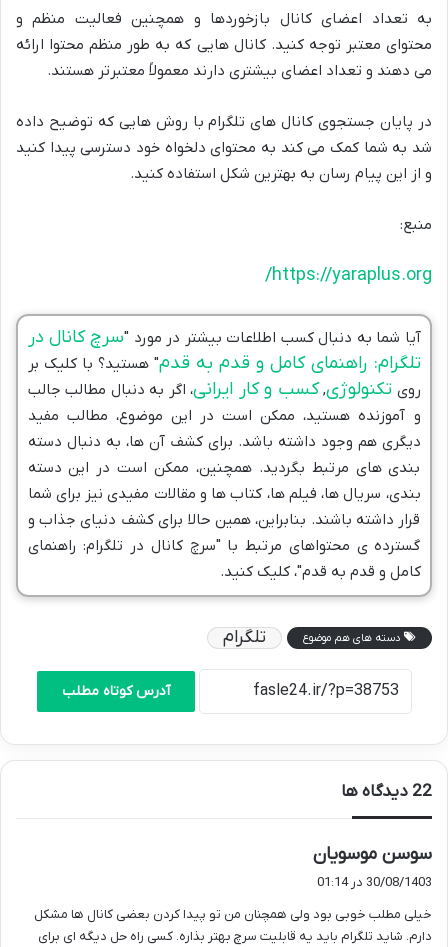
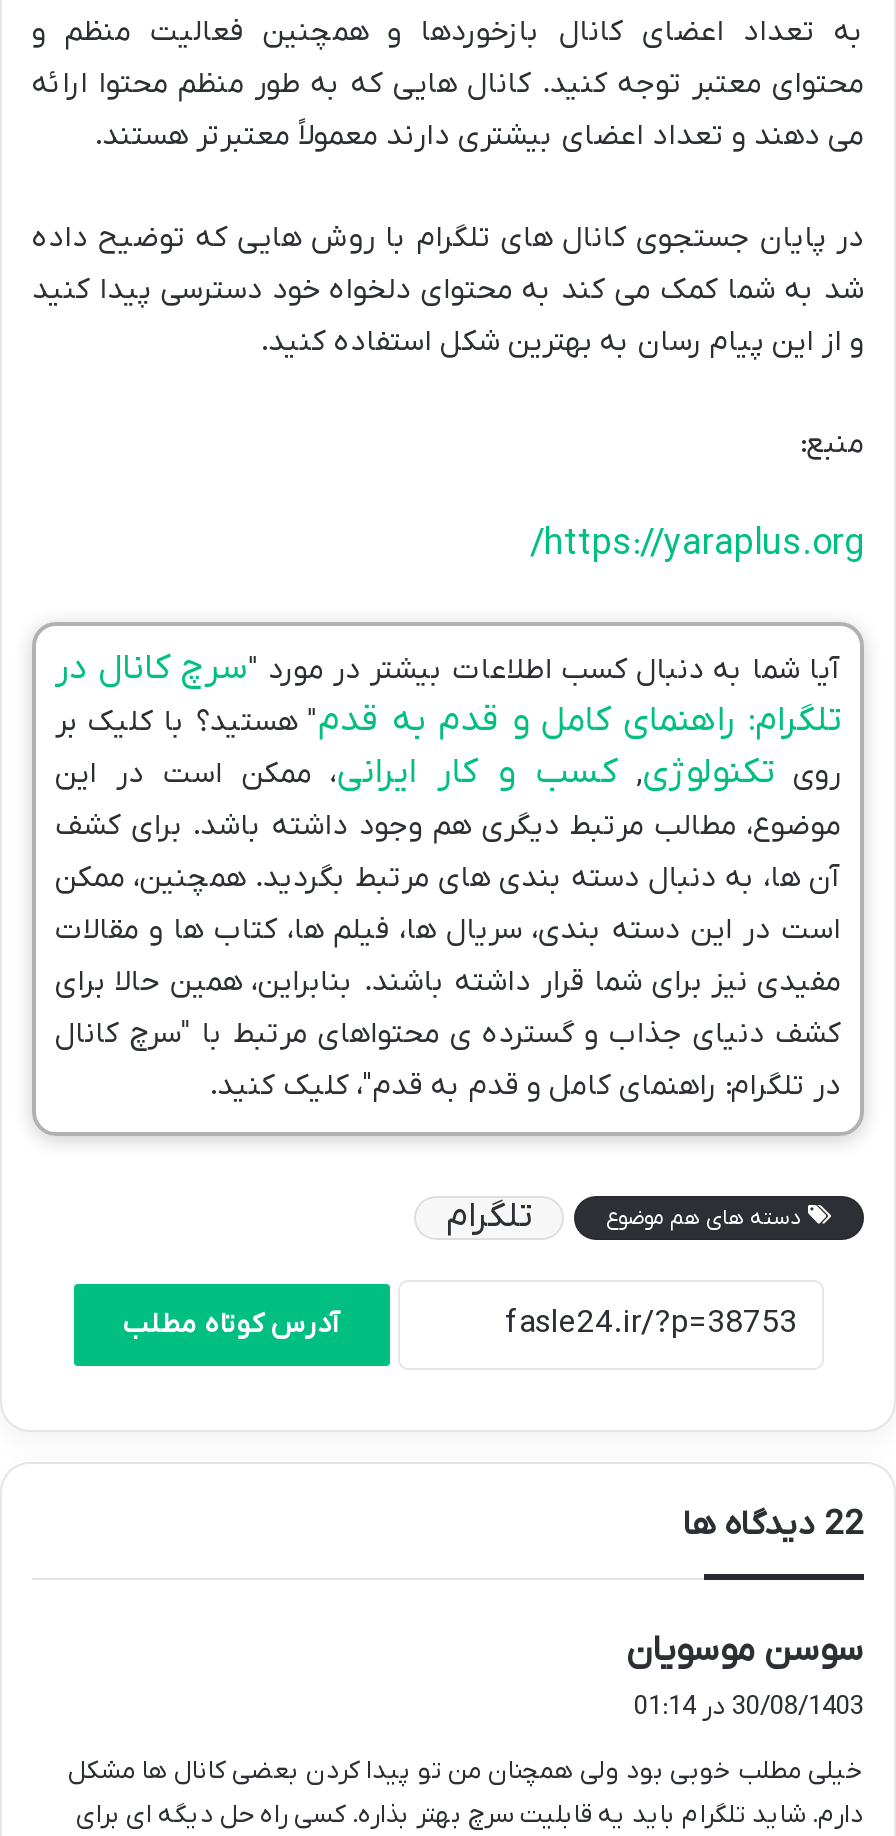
[27,378,420,582] روی تکنولوژی, کسب و کار ایرانی ، اگر به دنبال مطالب جالب | و آموزنده هستید، ممکن است در این موضوع، مطالب مفید | دیگری هم وجود داشته باشد. برای کشف آن ها، به دنبال دسته | بندی های مرتبط بگردید. همچنین، ممکن است در این دسته | بندی، سریال ها، فیلم ها، کتاب ها و مقالات مفیدی نیز برای شما | قرار داشته باشند. بنابراین، همین حالا برای کشف دنیای جذاب و | گسترده ی محتواهای مرتبط با "سرچ کانال در تلگرام: راهنمای | کامل و قدم به قدم"، کلیک کنید. -> [55,751,841,1107] روی تکنولوژی, کسب و کار ایرانی ، ممکن است در این | موضوع، مطالب مرتبط دیگری هم وجود داشته باشد. برای کشف | آن ها، به دنبال دسته بندی های مرتبط بگردید. همچنین، ممکن | است در این دسته بندی، سریال ها، فیلم ها، کتاب ها و مقالات | مفیدی نیز برای شما قرار داشته باشند. بنابراین، همین حالا برای | کشف دنیای جذاب و گسترده ی محتواهای مرتبط با "سرچ کانال | در تلگرام: راهنمای کامل و قدم به قدم"، کلیک کنید.

